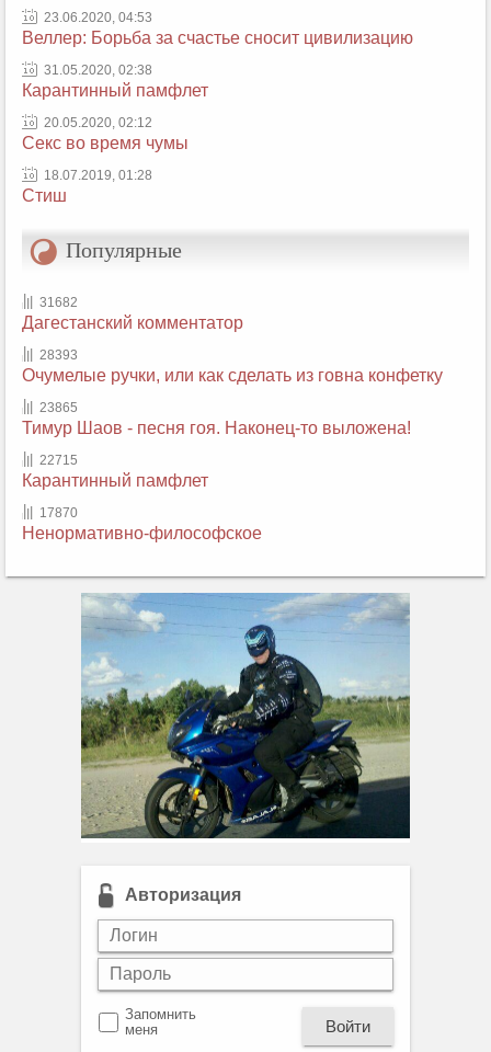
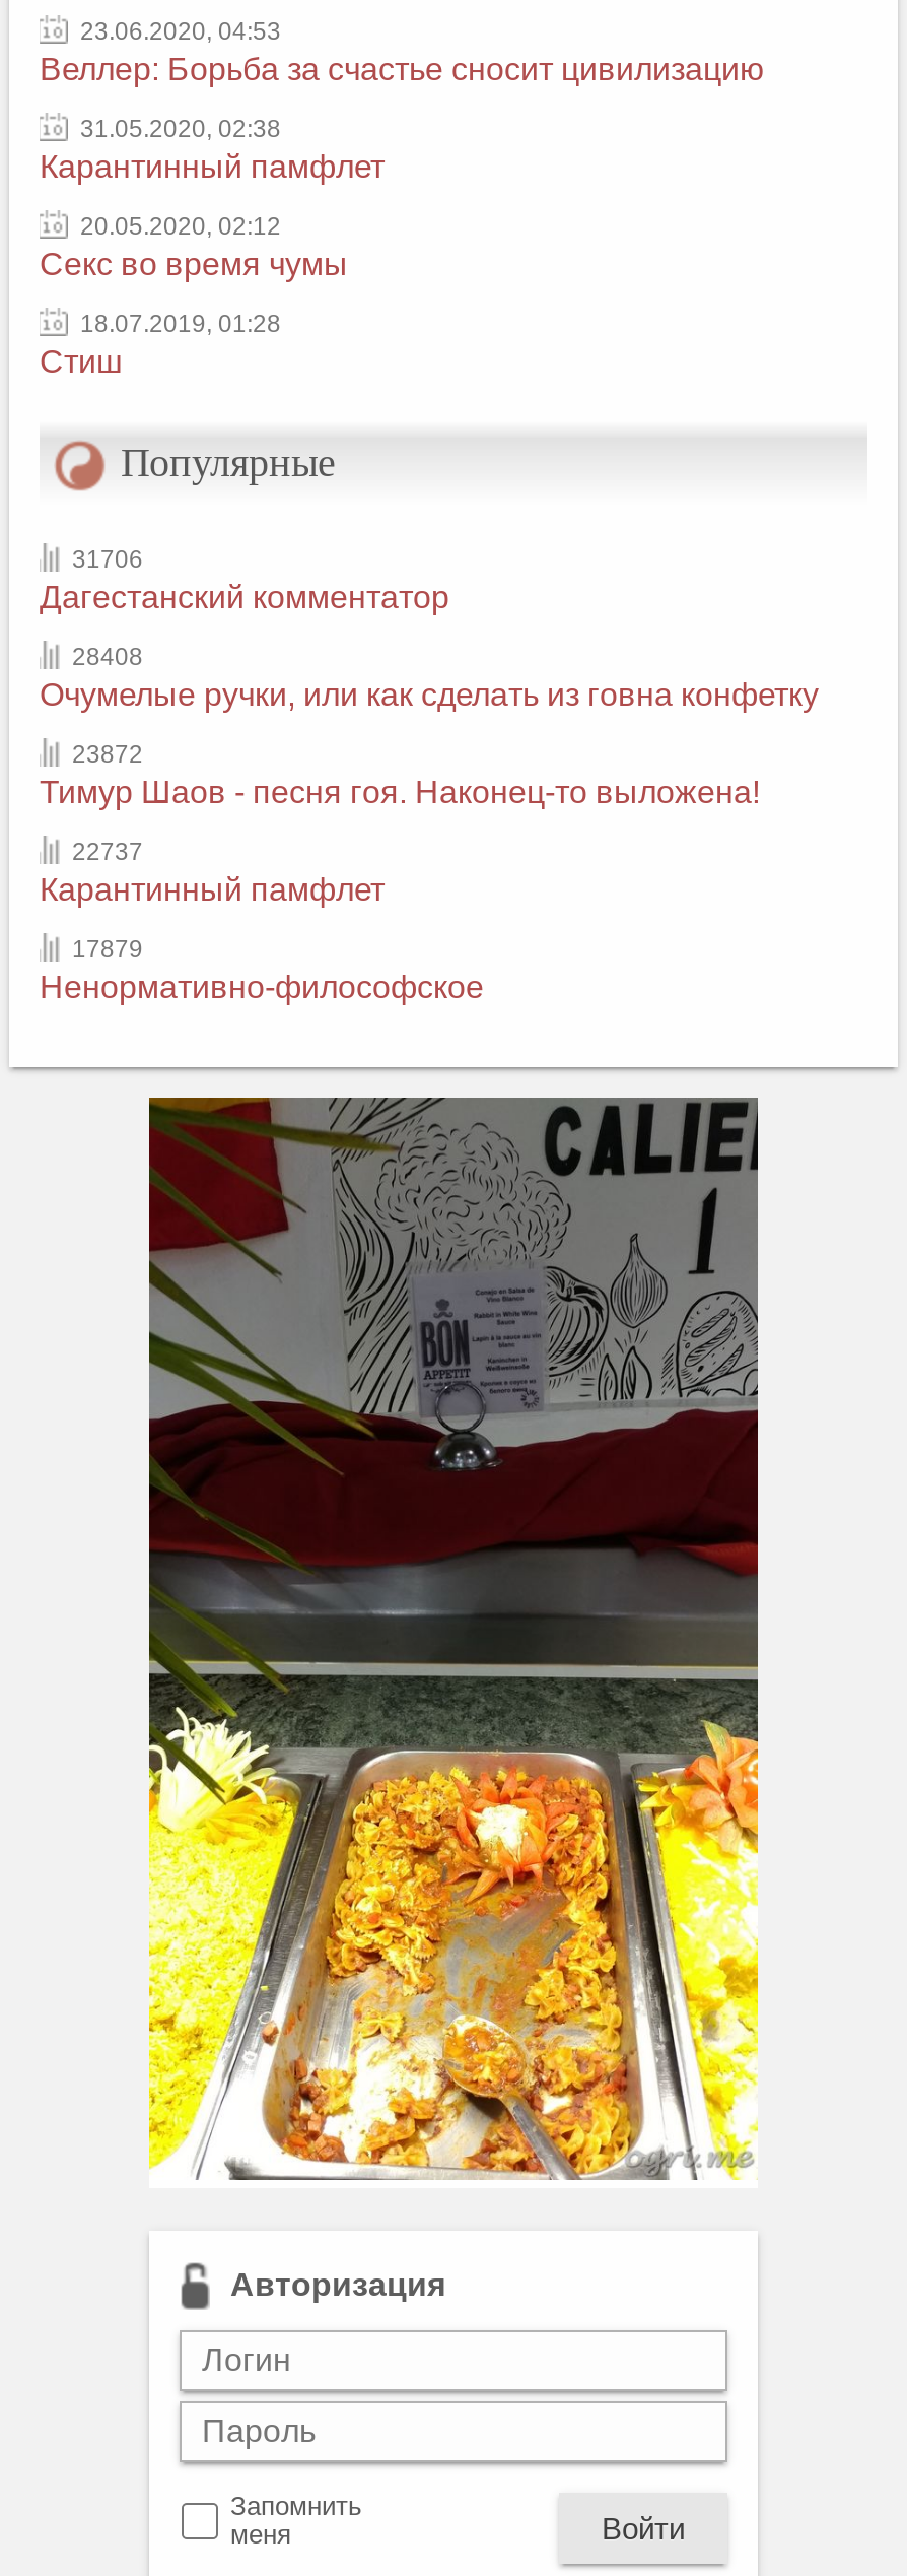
[39,295,78,310] 31682 -> [72,545,143,574] 31706
[39,347,78,363] 28393 -> [72,643,143,671] 28408
[39,400,78,415] 23865 -> [72,740,143,769] 23872
[39,453,78,468] 22715 -> [72,838,143,866] 22737
[39,505,78,521] 17870 -> [72,935,143,964] 17879
[81,592,410,839] [image] -> [147,1096,760,2182] [image]

